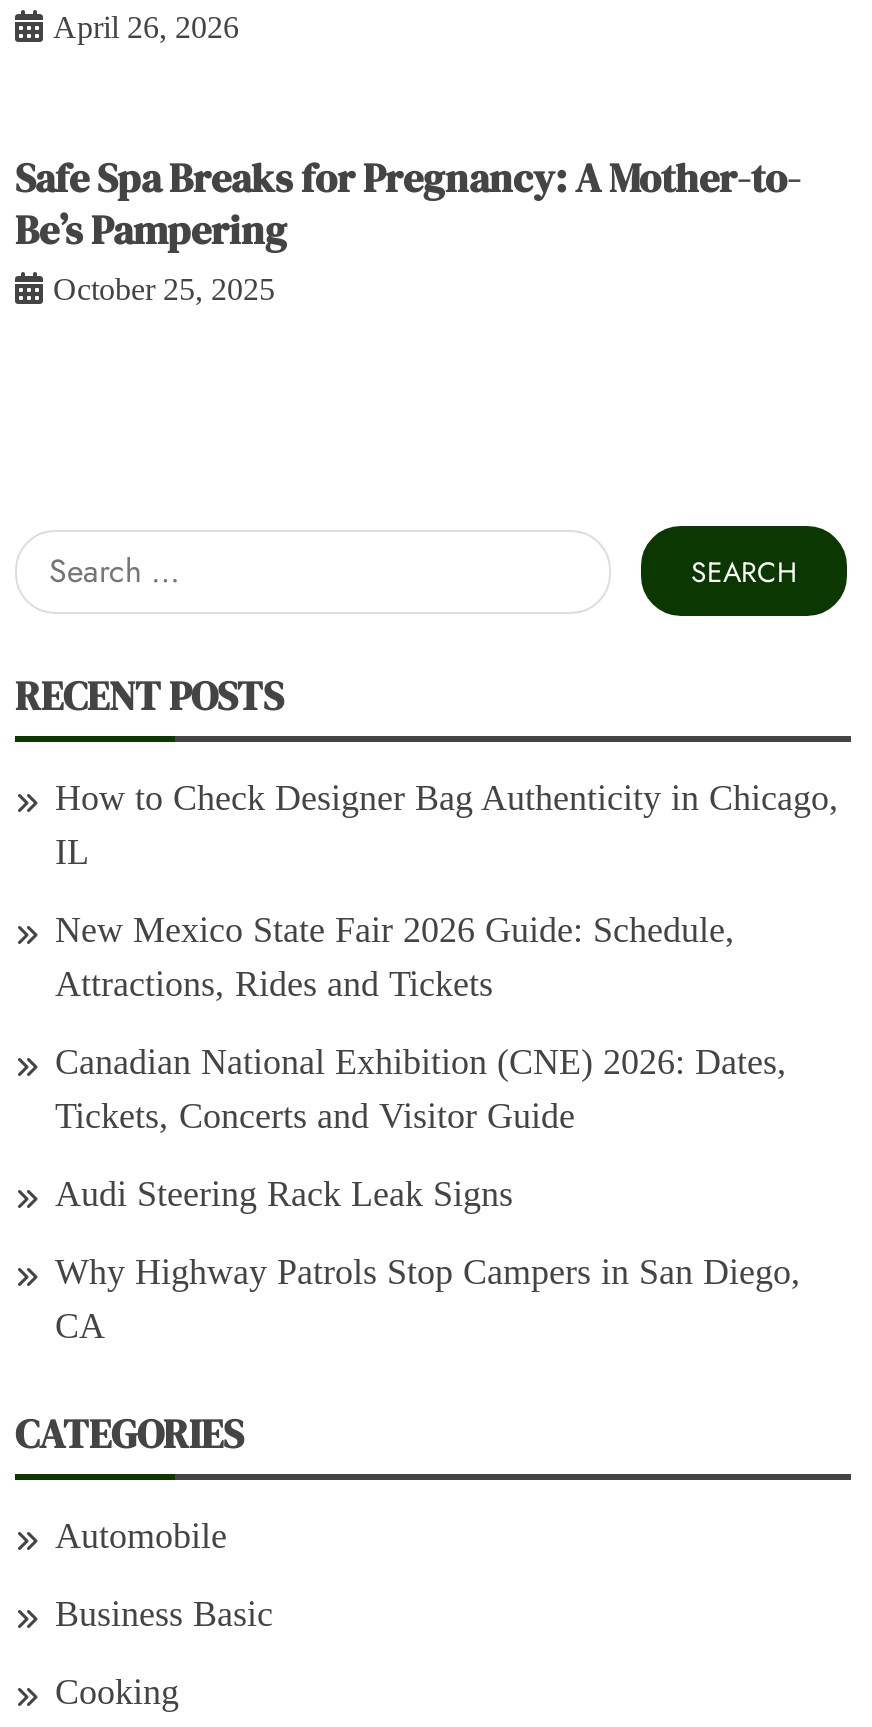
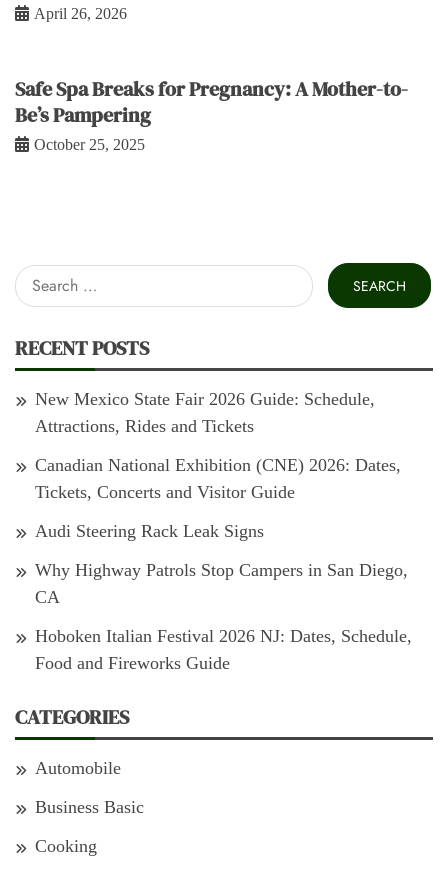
[55,779,839,873] How to Check Designer Bag Authenticity in Chicago, | IL -> none
moved [55,911,801,1347] -> [35,389,408,607]: New Mexico State Fair 2026 Guide: Schedule, | Attractions, Rides and Tickets | Canadian National Exhibition (CNE) 2026: Dates, | Tickets, Concerts and Visitor Guide | Audi Steering Rack Leak Signs | Why Highway Patrols Stop Campers in San Diego, | CA
none -> [35,626,412,673] Hoboken Italian Festival 2026 NJ: Dates, Schedule, | Food and Fireworks Guide

